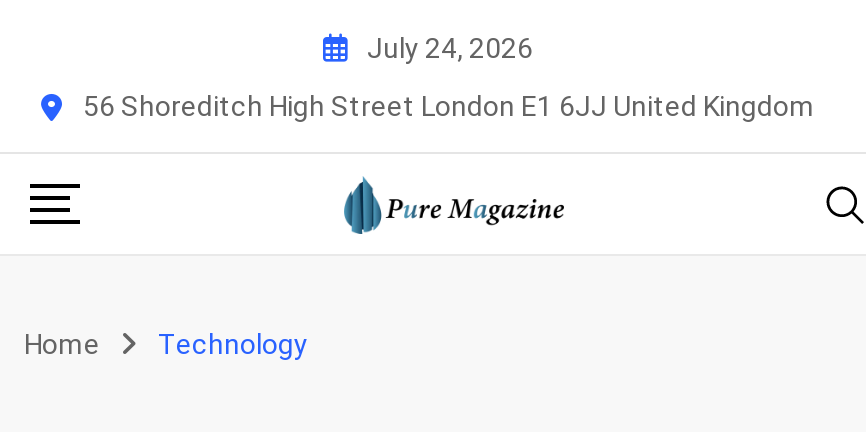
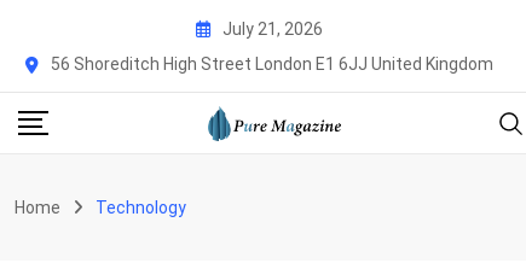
[367,31,533,63] July 24, 2026 -> [222,19,322,38] July 21, 2026

